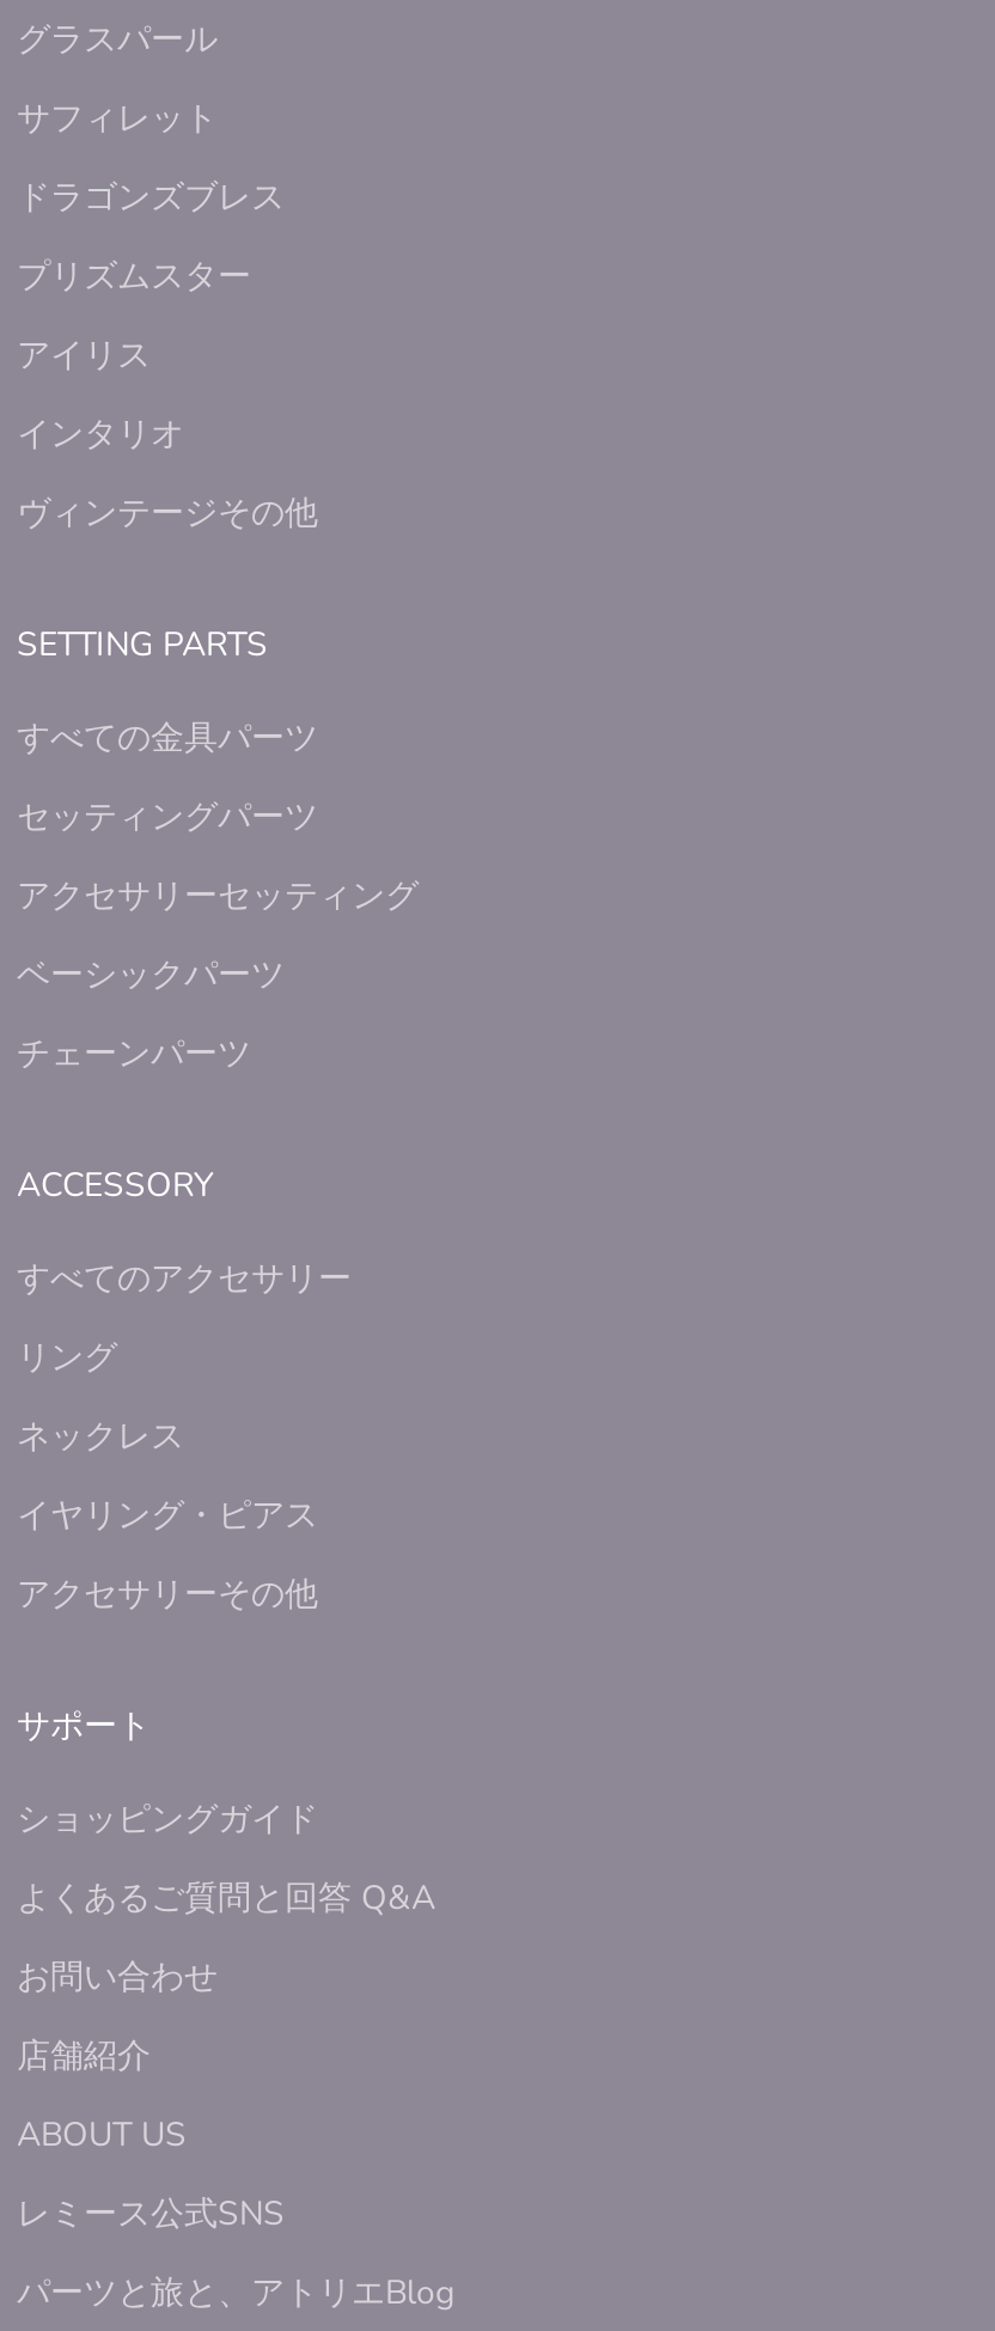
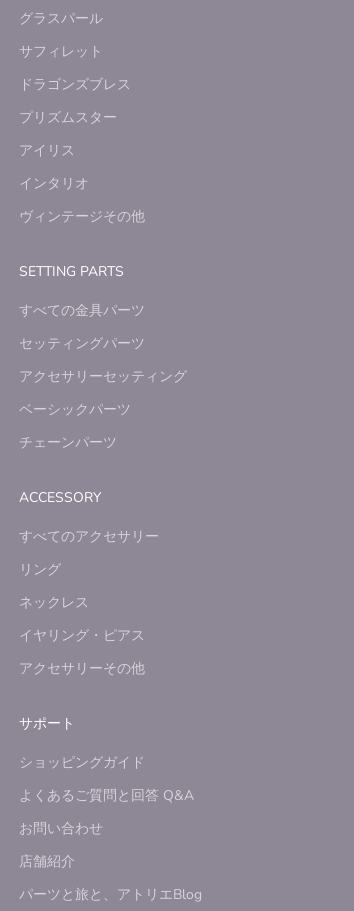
[17,2113,285,2237] ABOUT US | レミース公式SNS -> none

